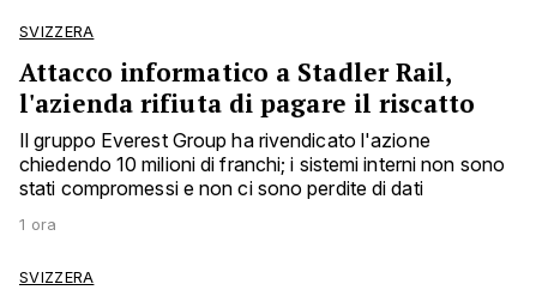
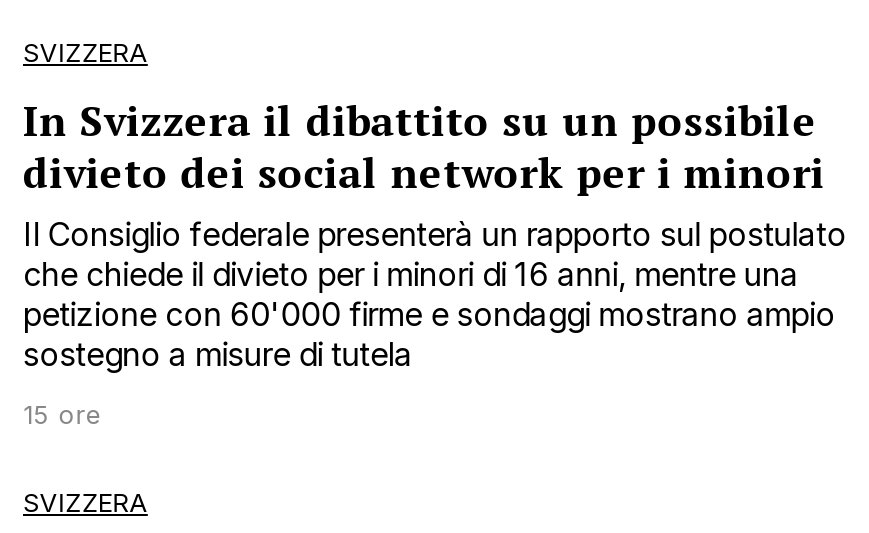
[19,56,505,201] Attacco informatico a Stadler Rail, | l'azienda rifiuta di pagare il riscatto | Il gruppo Everest Group ha rivendicato l'azione | chiedendo 10 milioni di franchi; i sistemi interni non sono | stati compromessi e non ci sono perdite di dati -> [23,93,847,375] In Svizzera il dibattito su un possibile | divieto dei social network per i minori | Il Consiglio federale presenterà un rapporto sul postulato | che chiede il divieto per i minori di 16 anni, mentre una | petizione con 60'000 firme e sondaggi mostrano ampio | sostegno a misure di tutela
[19,216,57,234] 1 ora -> [23,401,103,431] 15 ore

